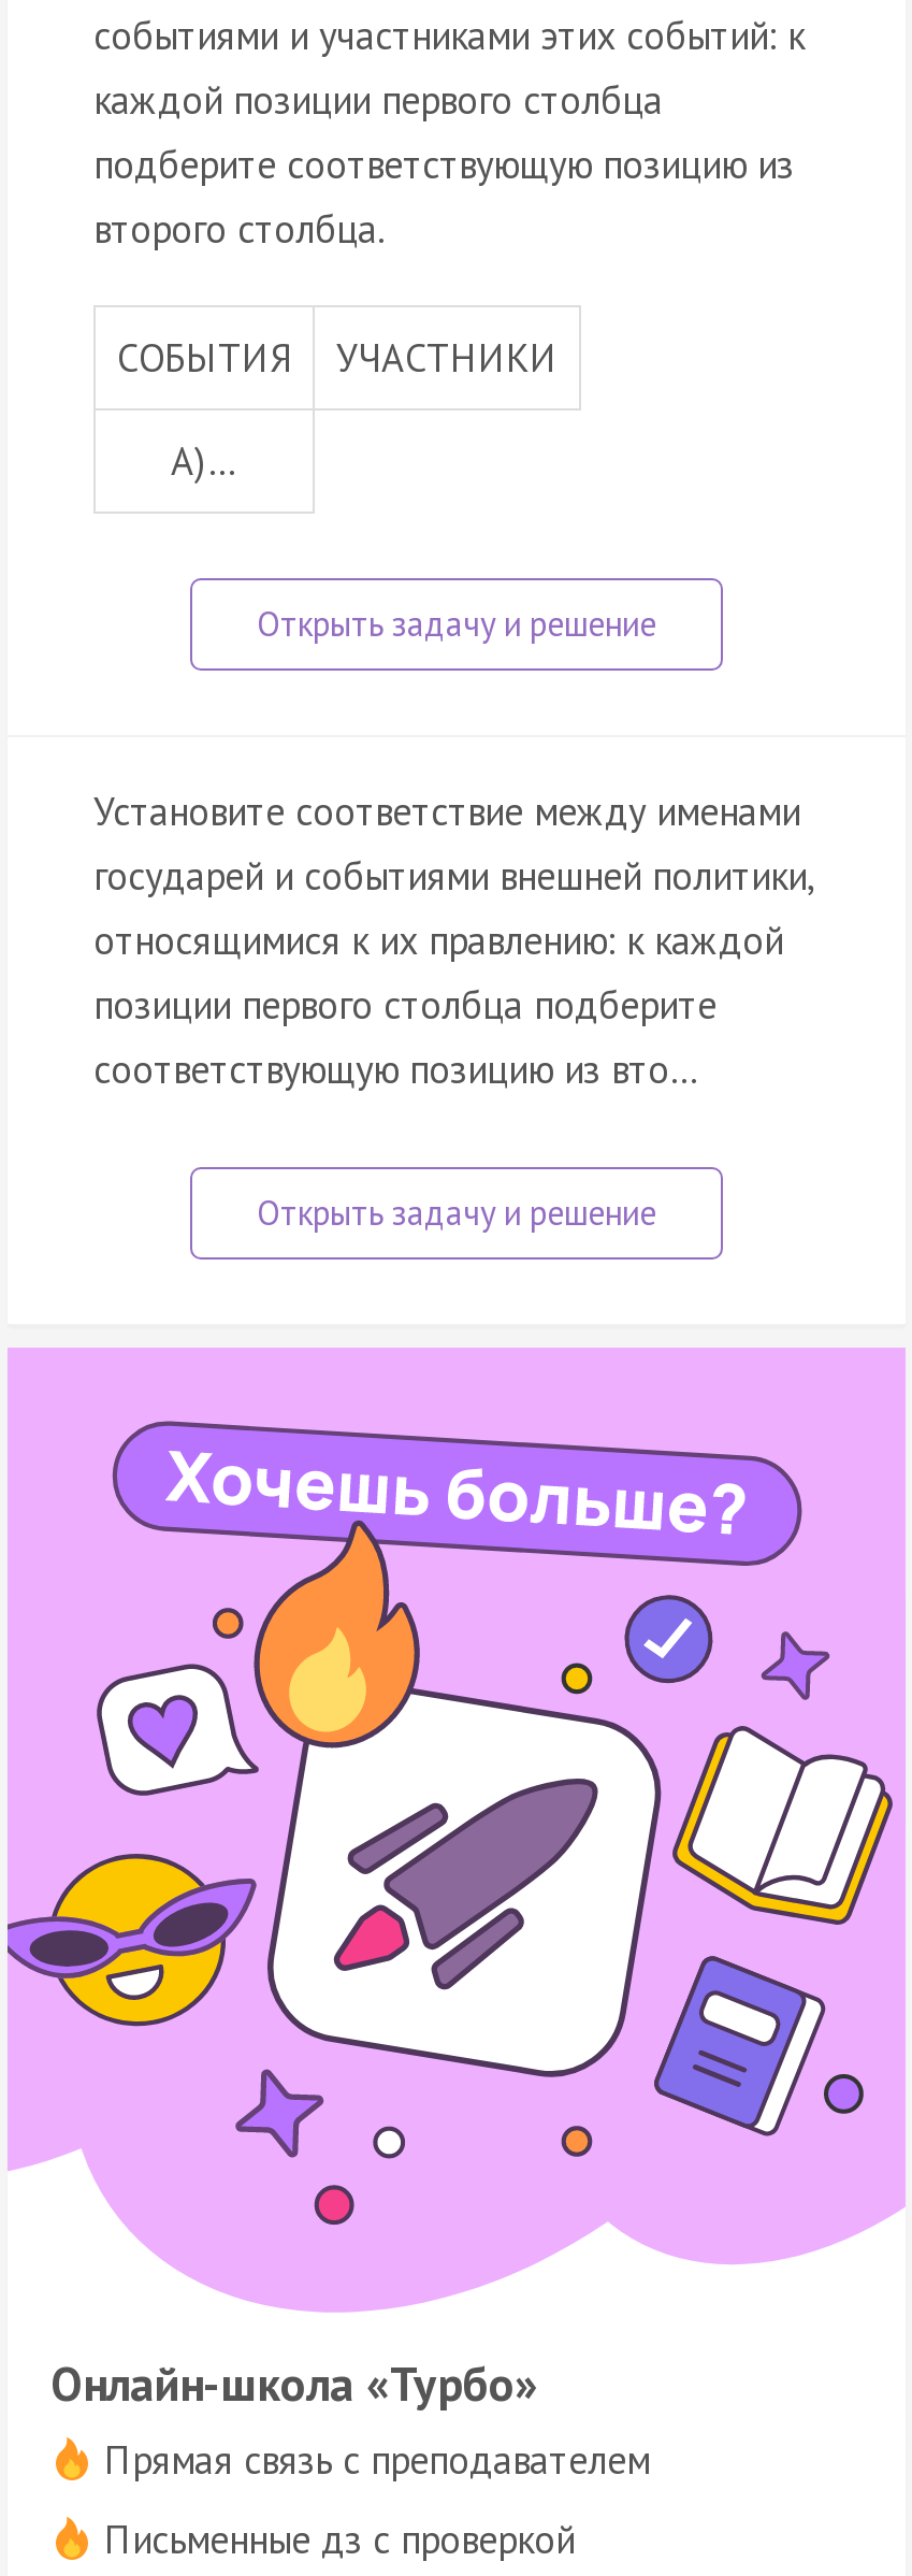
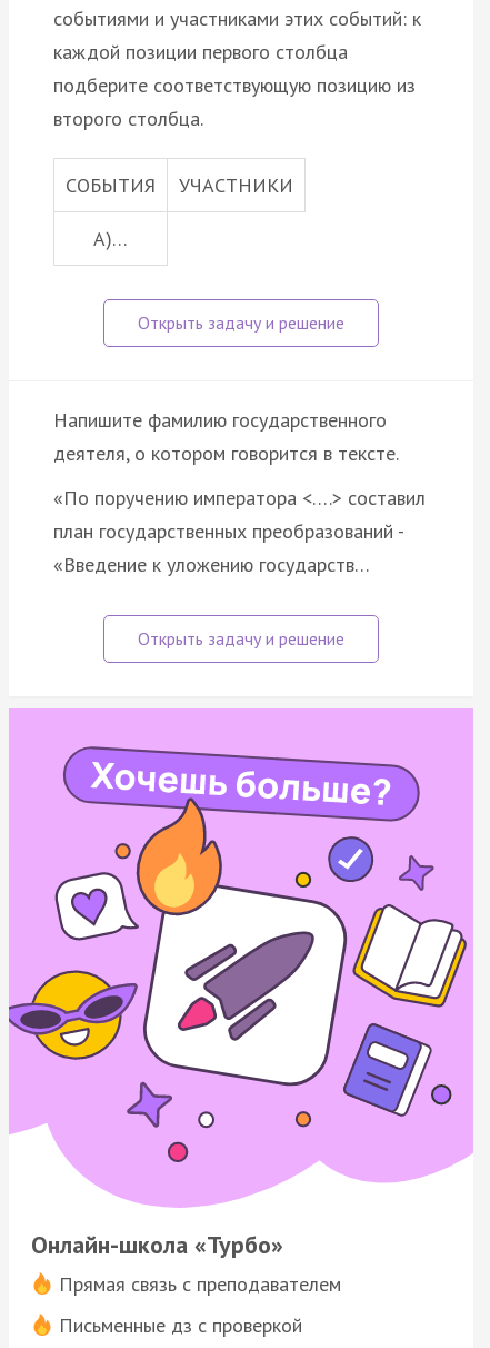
[171,436,237,485] А)… -> [93,225,128,251] A)…
[93,786,813,1093] Установите соответствие между именами | государей и событиями внешней политики, | относящимися к их правлению: к каждой | позиции первого столбца подберите | соответствующую позицию из вто… -> [53,407,426,577] Напишите фамилию государственного | деятеля, о котором говорится в тексте. | «По поручению императора <….> составил | план государственных преобразований - | «Введение к уложению государств…

